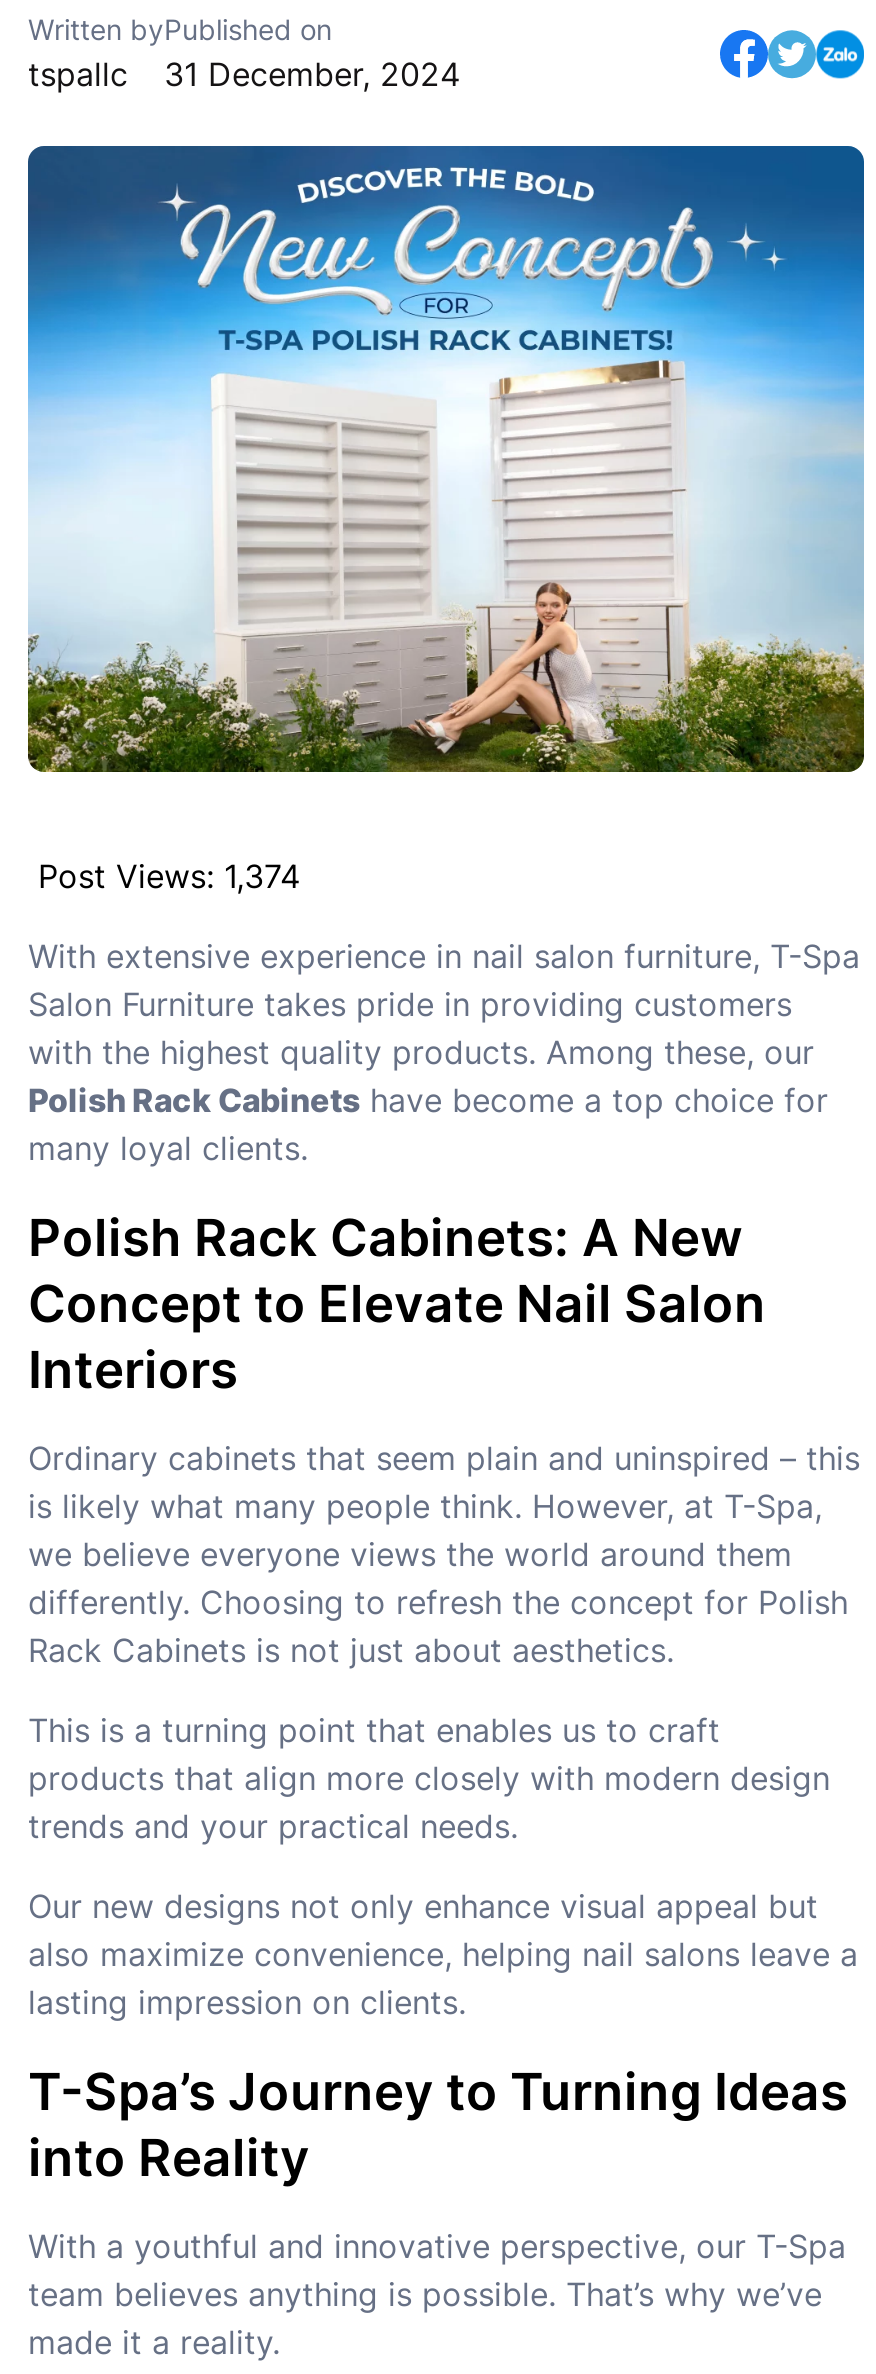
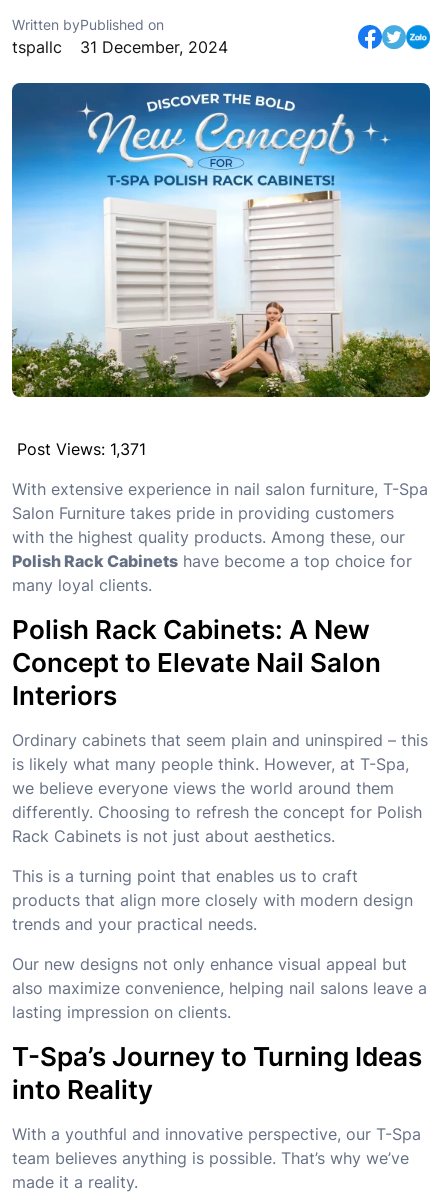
[38,857,300,897] Post Views: 1,374 -> [17,438,146,458] Post Views: 1,371

